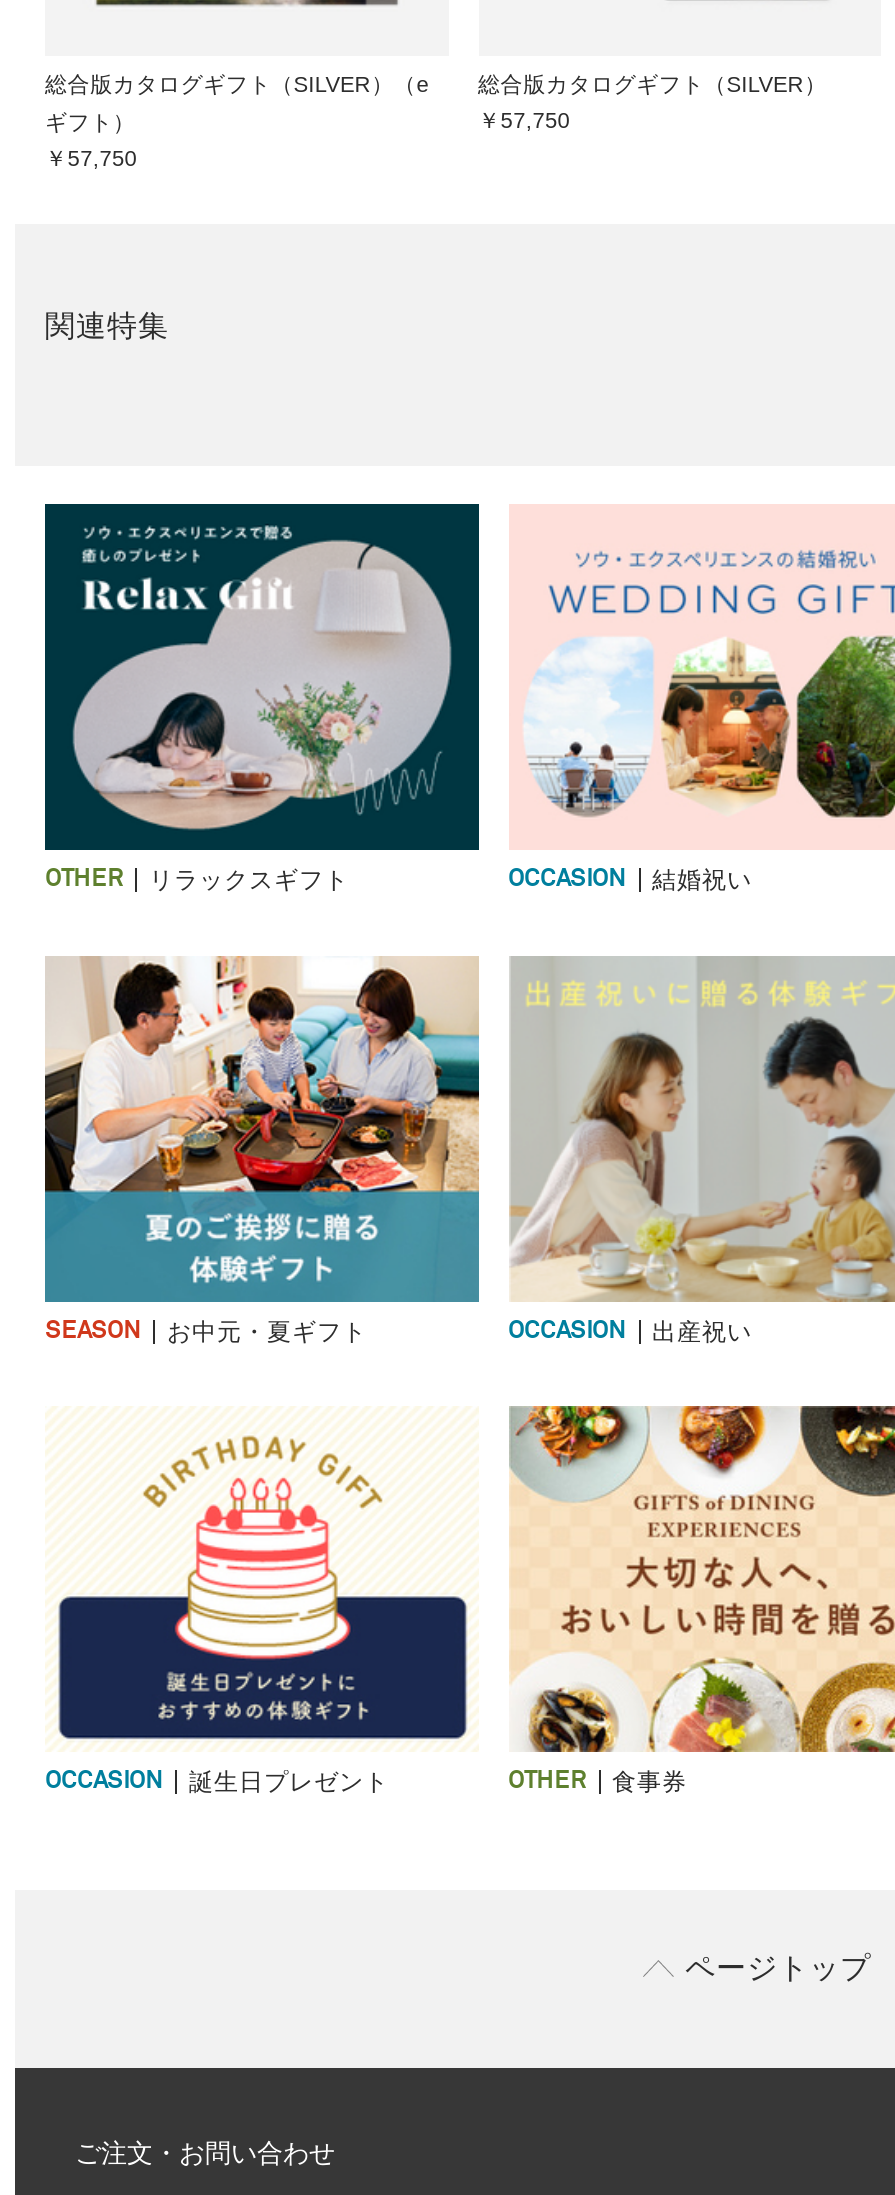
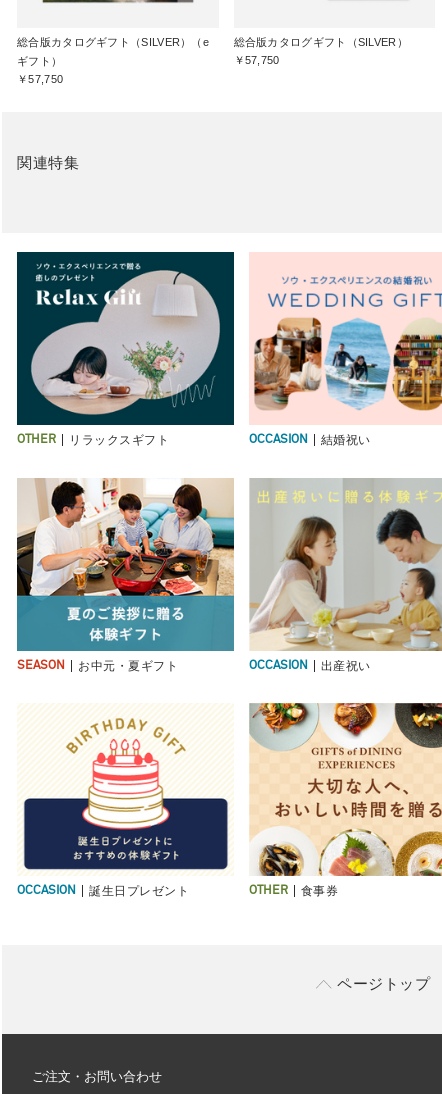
[519,634,889,820] [image] -> [253,317,439,411] [image]

